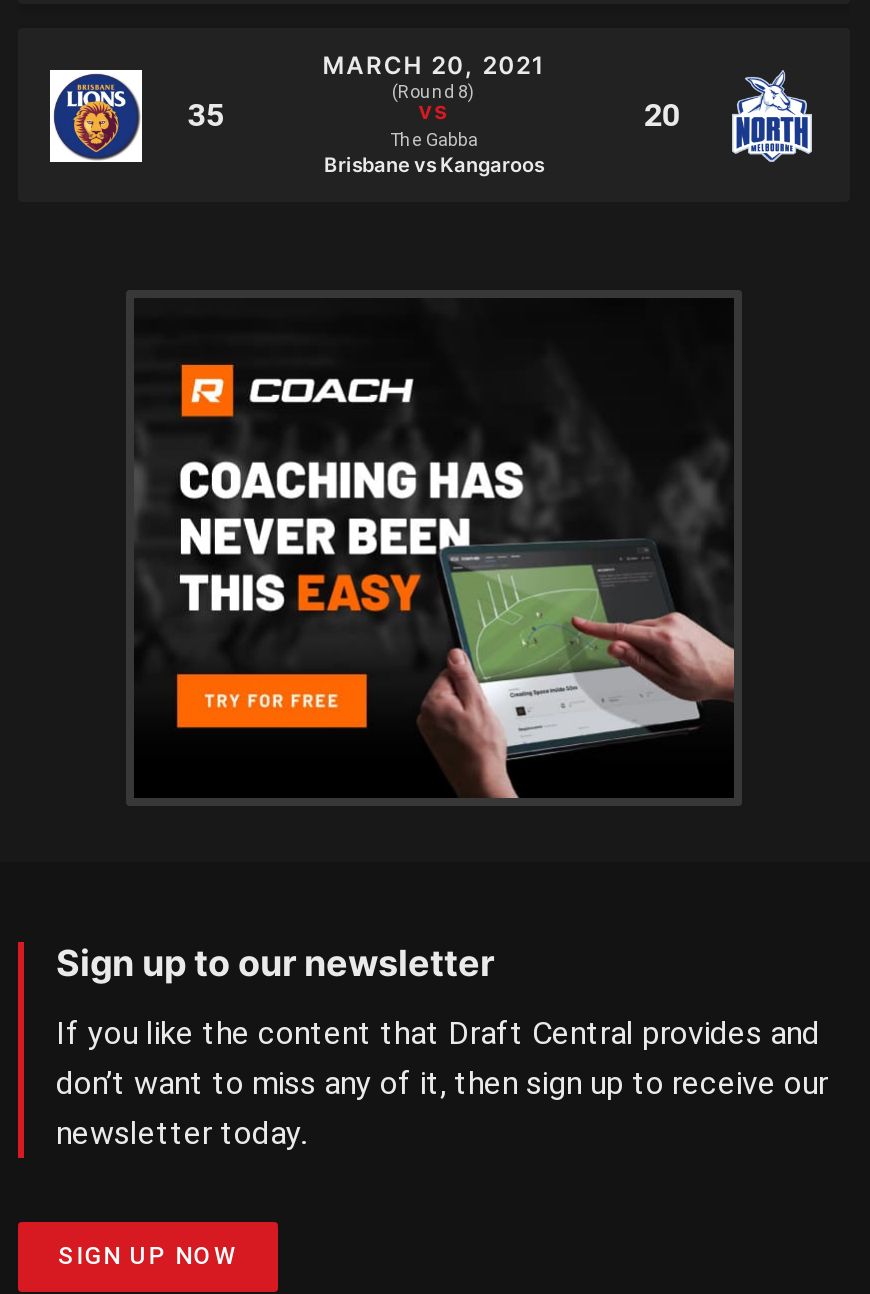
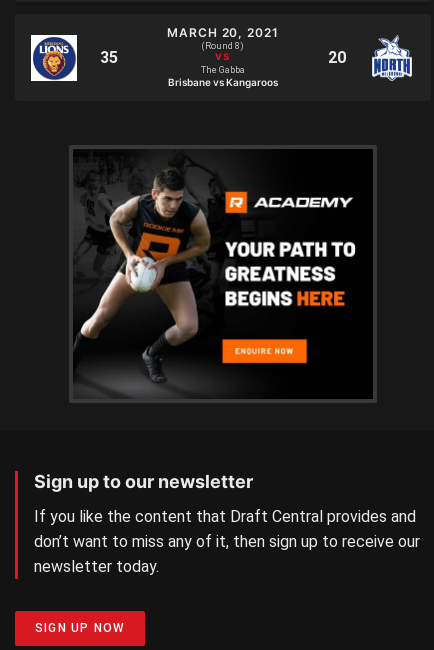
[136,340,736,800] [image] -> [74,168,373,399] [image]

